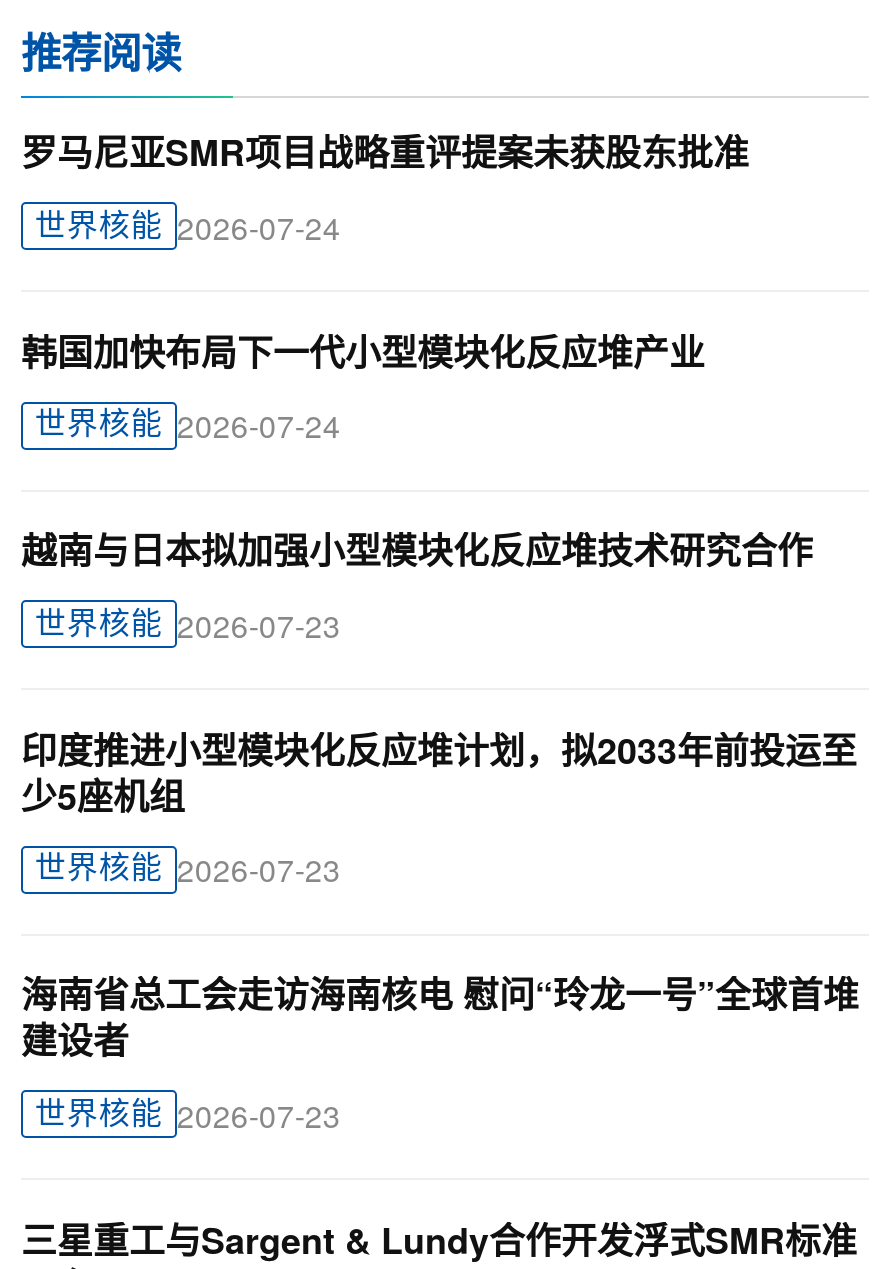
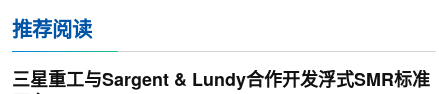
[21,139,859,1135] 罗马尼亚SMR项目战略重评提案未获股东批准 | 世界核能 2026-07-24 | 韩国加快布局下一代小型模块化反应堆产业 | 世界核能 2026-07-24 | 越南与日本拟加强小型模块化反应堆技术研究合作 | 世界核能 2026-07-23 | 印度推进小型模块化反应堆计划，拟2033年前投运至 | 少5座机组 | 世界核能 2026-07-23 | 海南省总工会走访海南核电 慰问“玲龙一号”全球首堆 | 建设者 | 世界核能 2026-07-23 -> none

